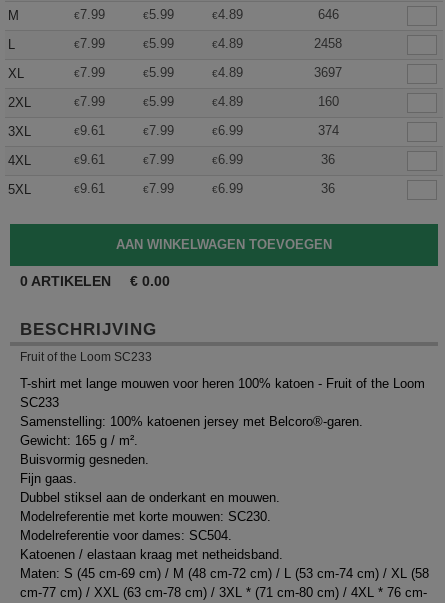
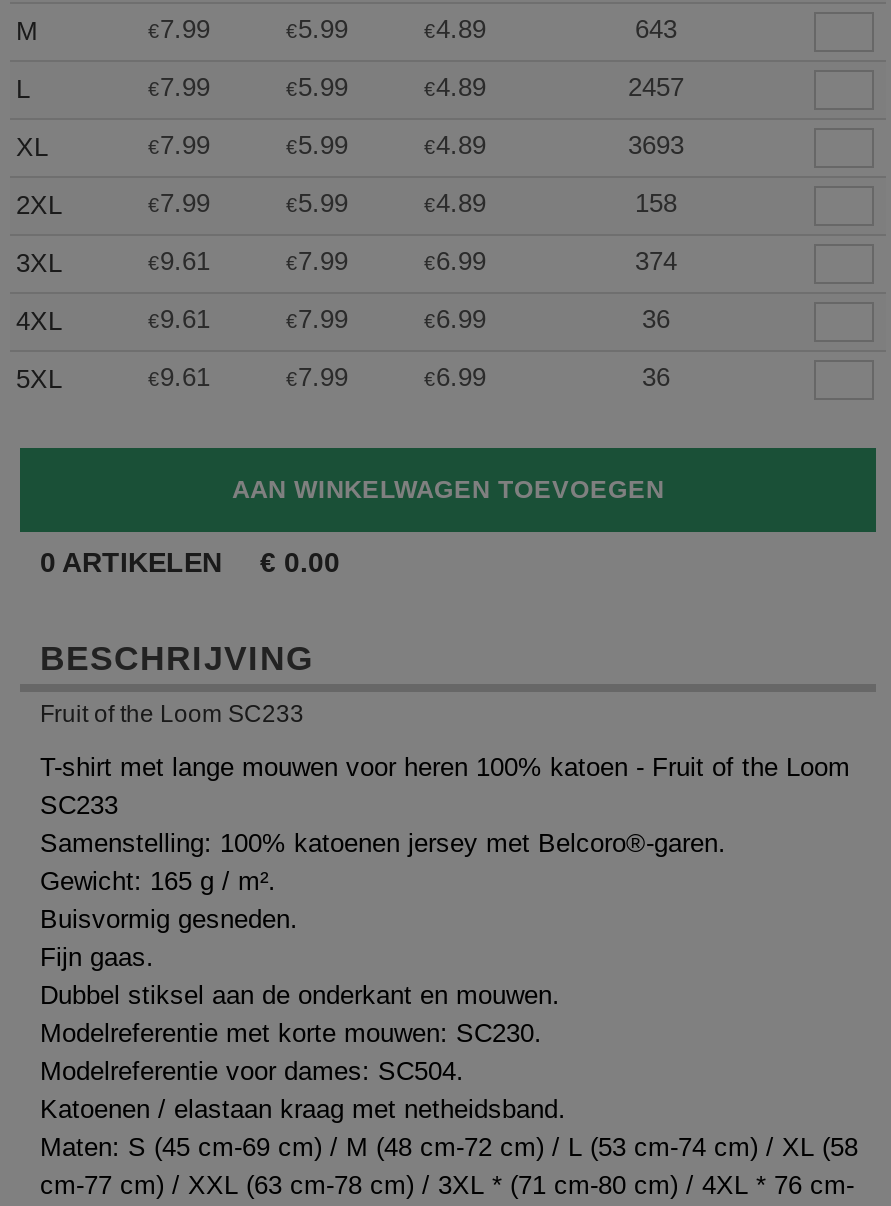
[317,7,338,22] 646 -> [635,14,677,44] 643
[314,36,342,51] 2458 -> [628,72,684,102] 2457
[314,65,342,80] 3697 -> [628,130,684,160] 3693
[317,94,338,109] 160 -> [635,188,677,218] 158

